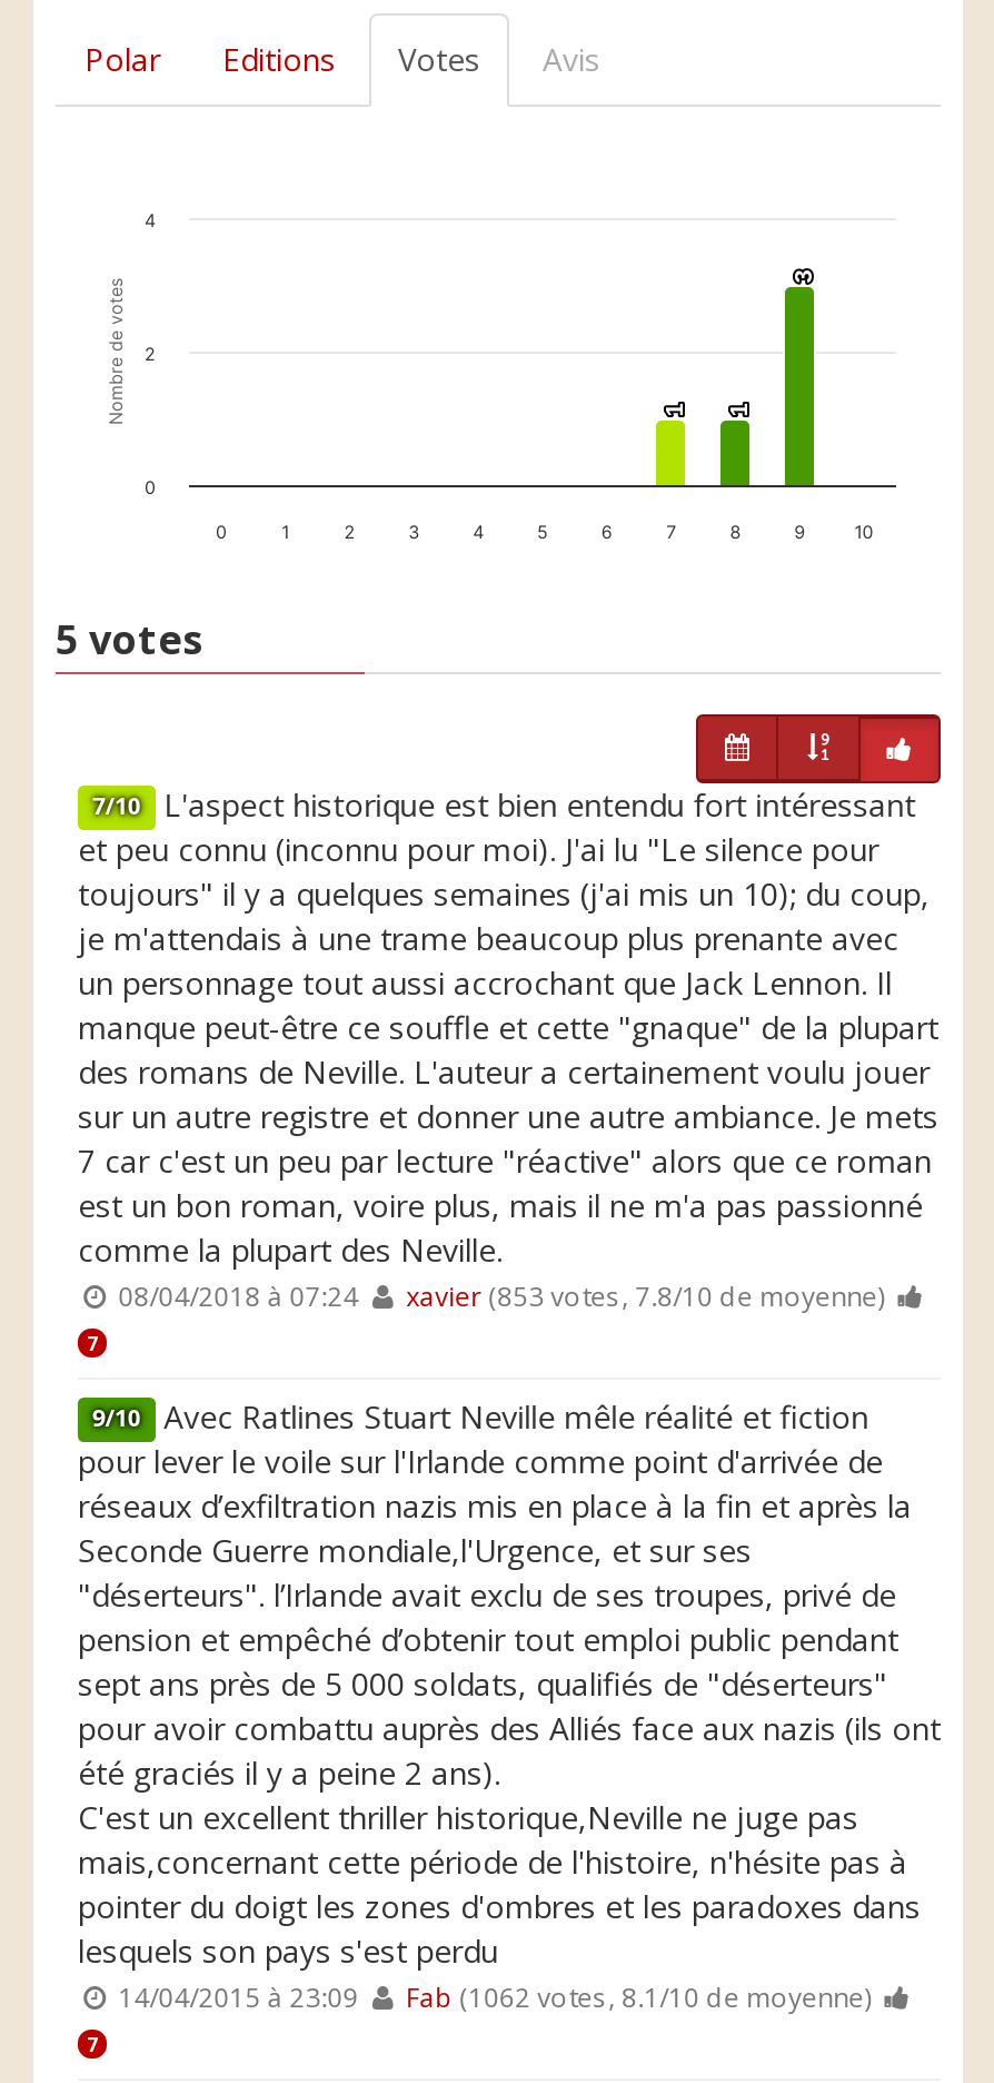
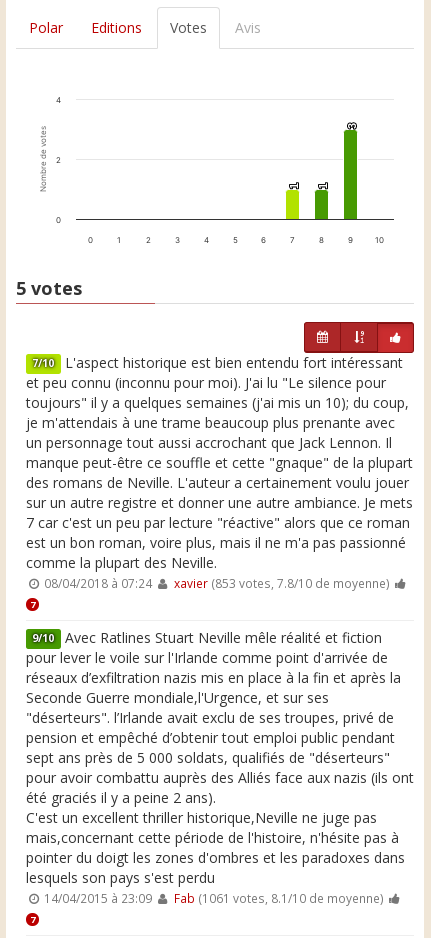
[406,1977,873,2013] Fab (1062 votes, 8.1/10 de moyenne) -> [174,889,384,905] Fab (1061 votes, 8.1/10 de moyenne)

